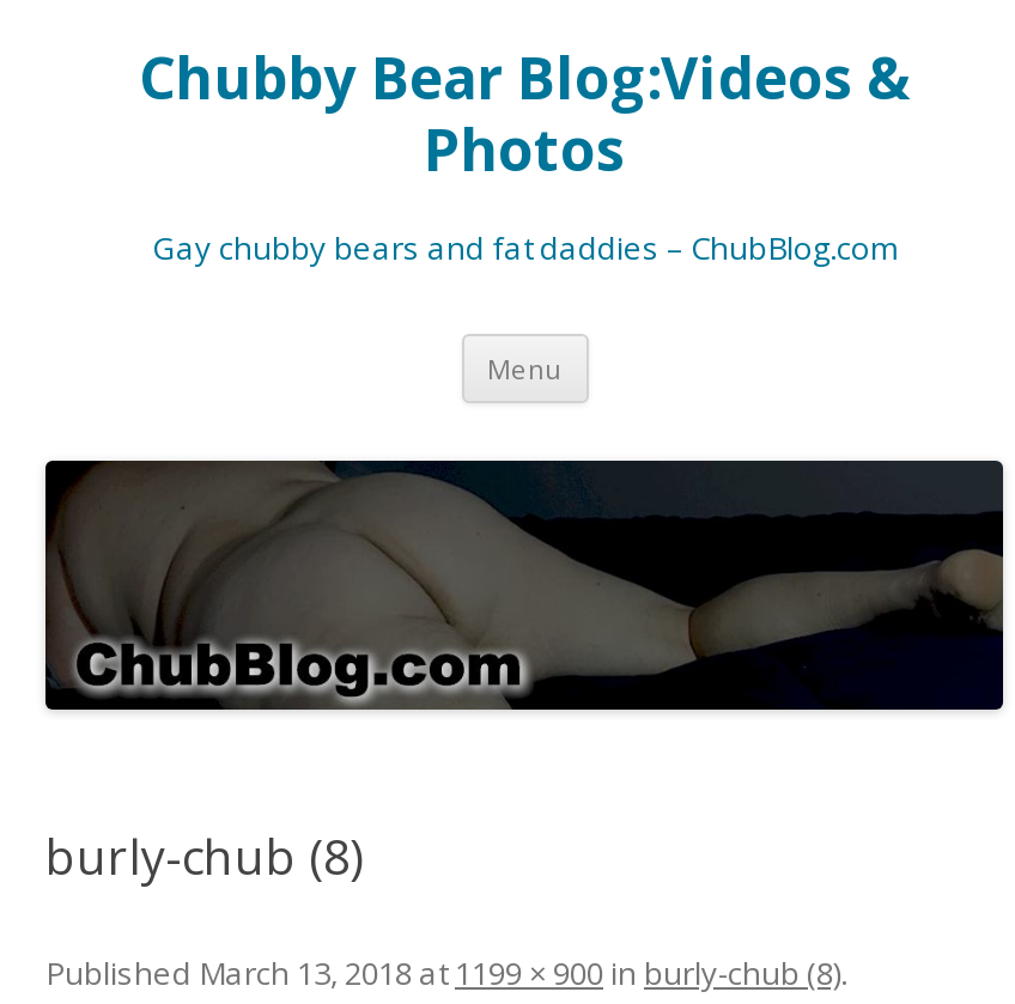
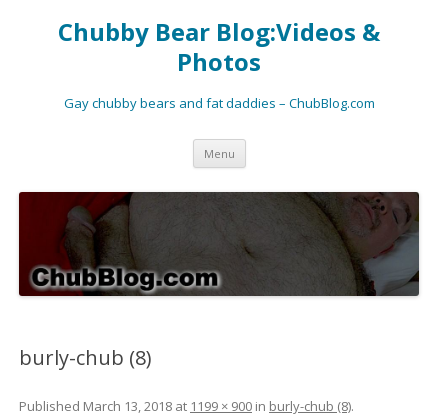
[45,461,1001,710] [image] -> [19,192,419,296] [image]

